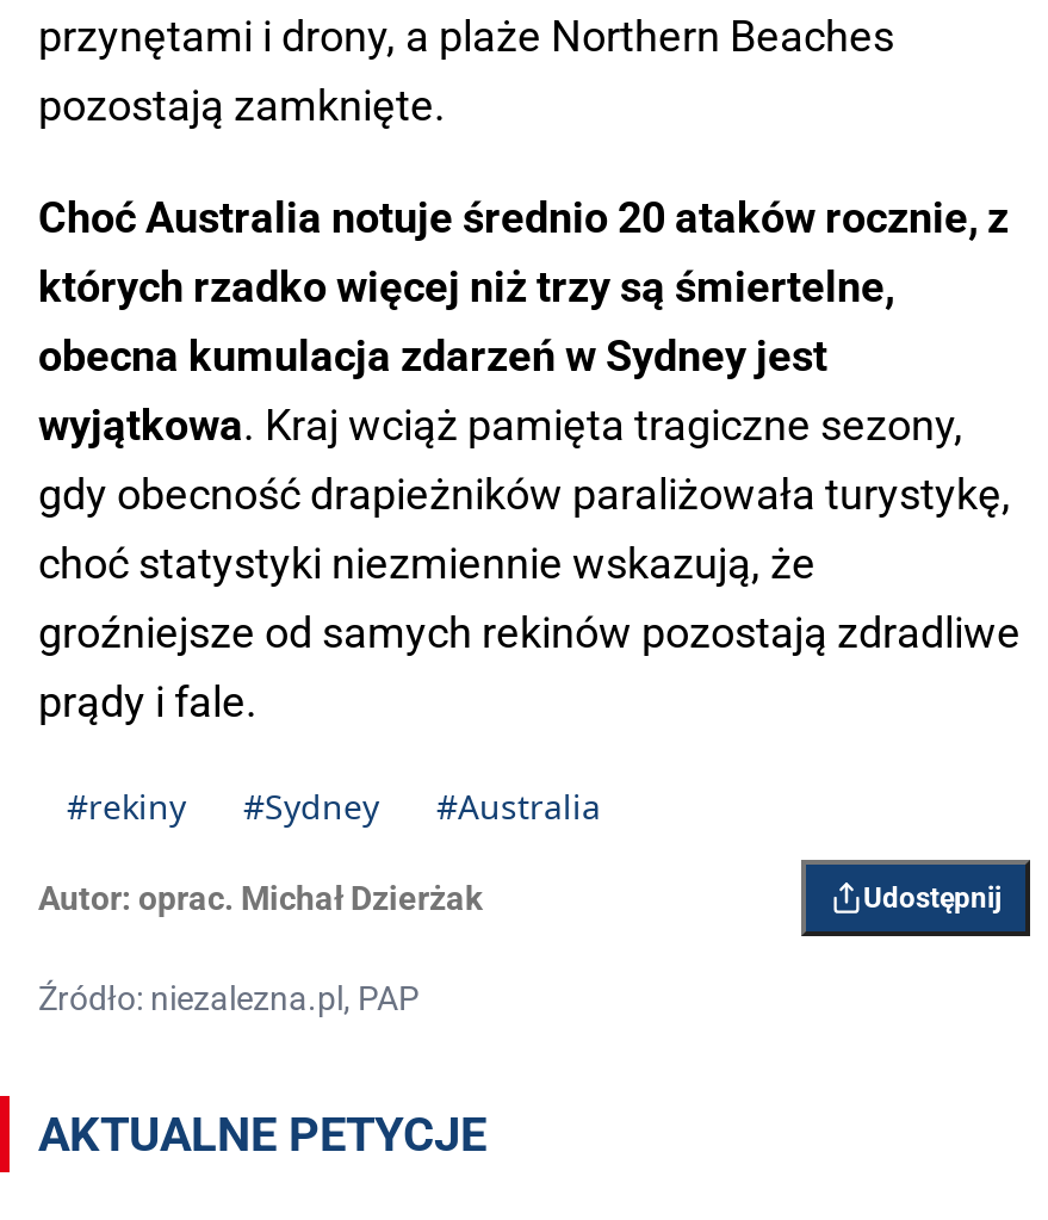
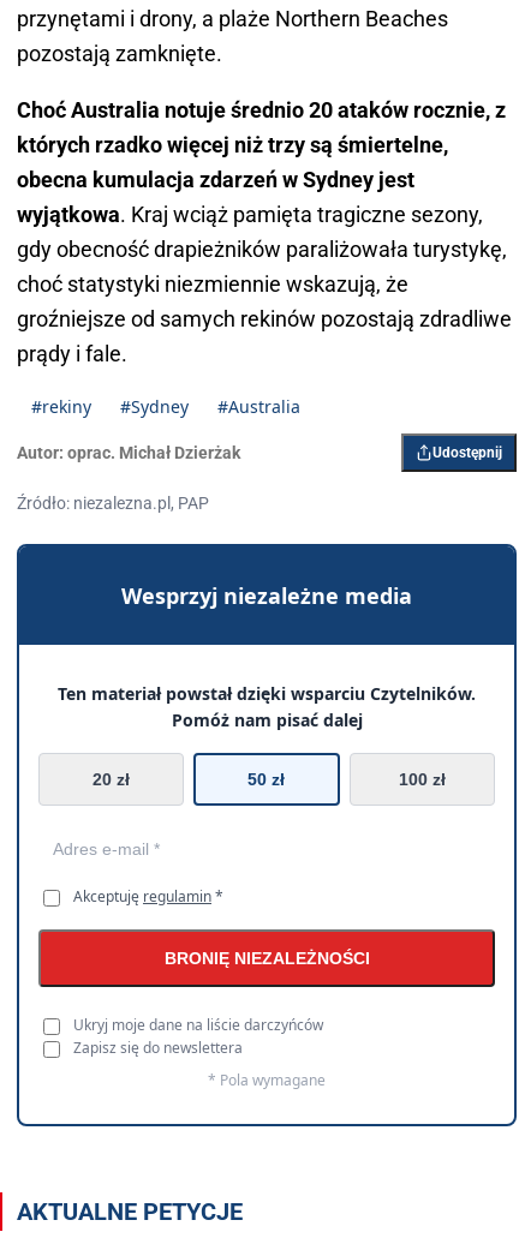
none -> [16,543,518,1128] [image] | Wesprzyj niezależne media | Ten materiał powstał dzięki wsparciu Czytelników. | Pomóż nam pisać dalej | 20 zł | 50 zł | 100 zł
none -> [73,886,369,1090] Akceptuję regulamin * | BRONIĘ NIEZALEŻNOŚCI | Ukryj moje dane na liście darczyńców | Zapisz się do newslettera | * Pola wymagane

